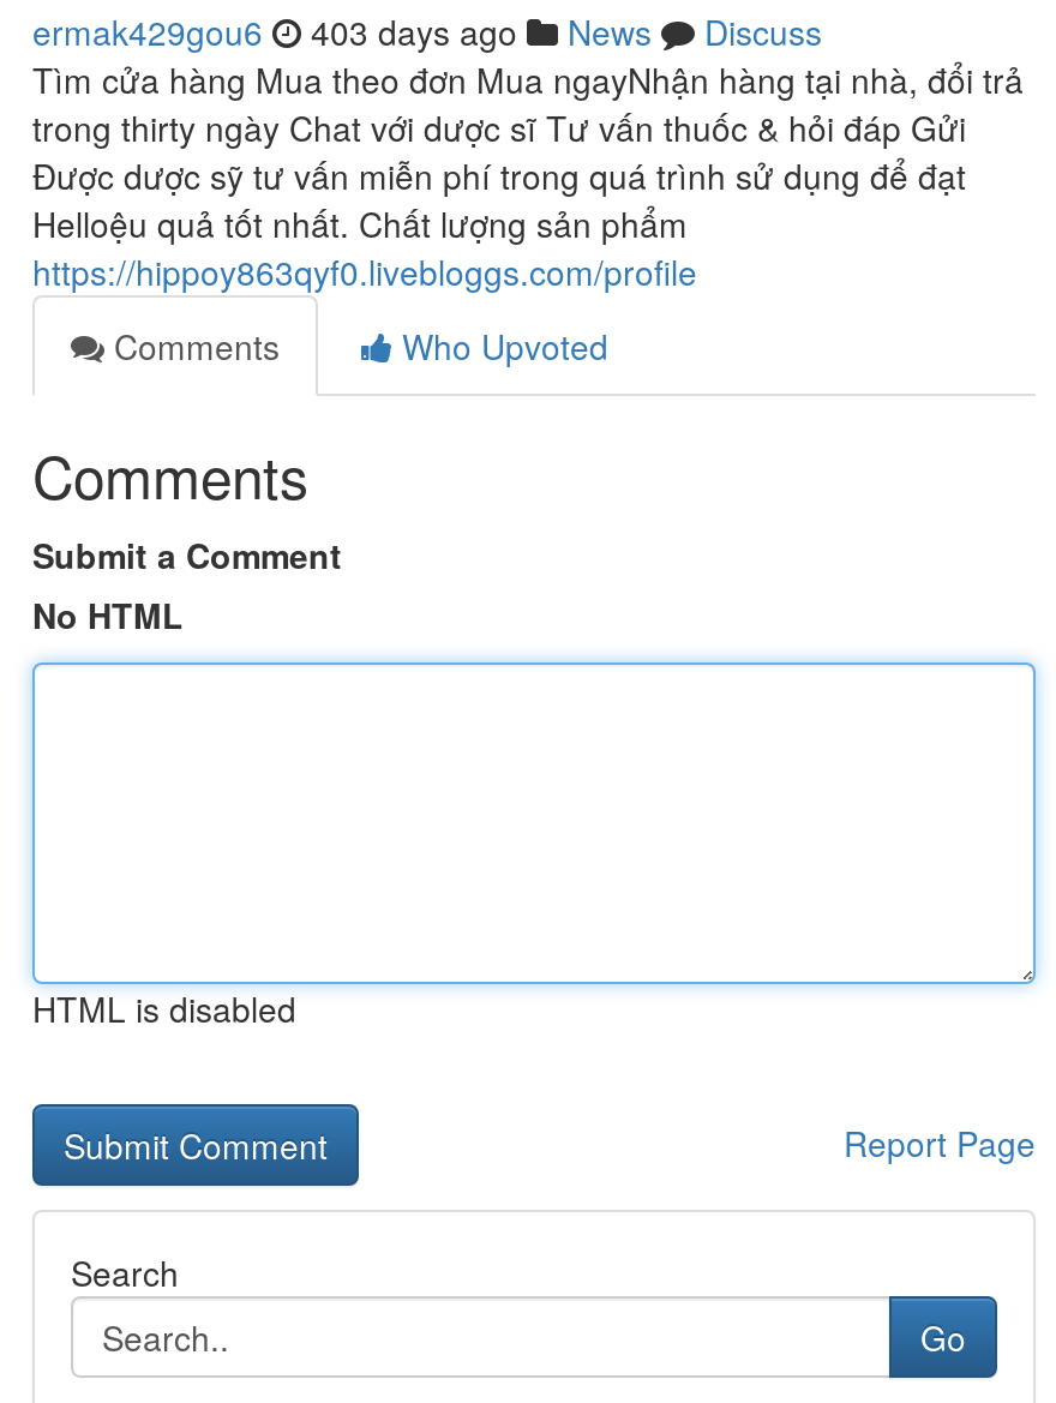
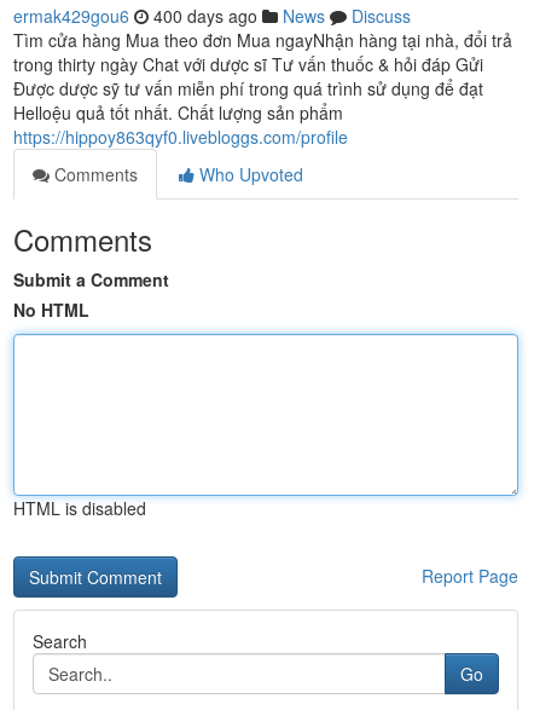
[32,7,822,55] ermak429gou6 403 days ago News Discuss -> [13,4,411,28] ermak429gou6 400 days ago News Discuss

